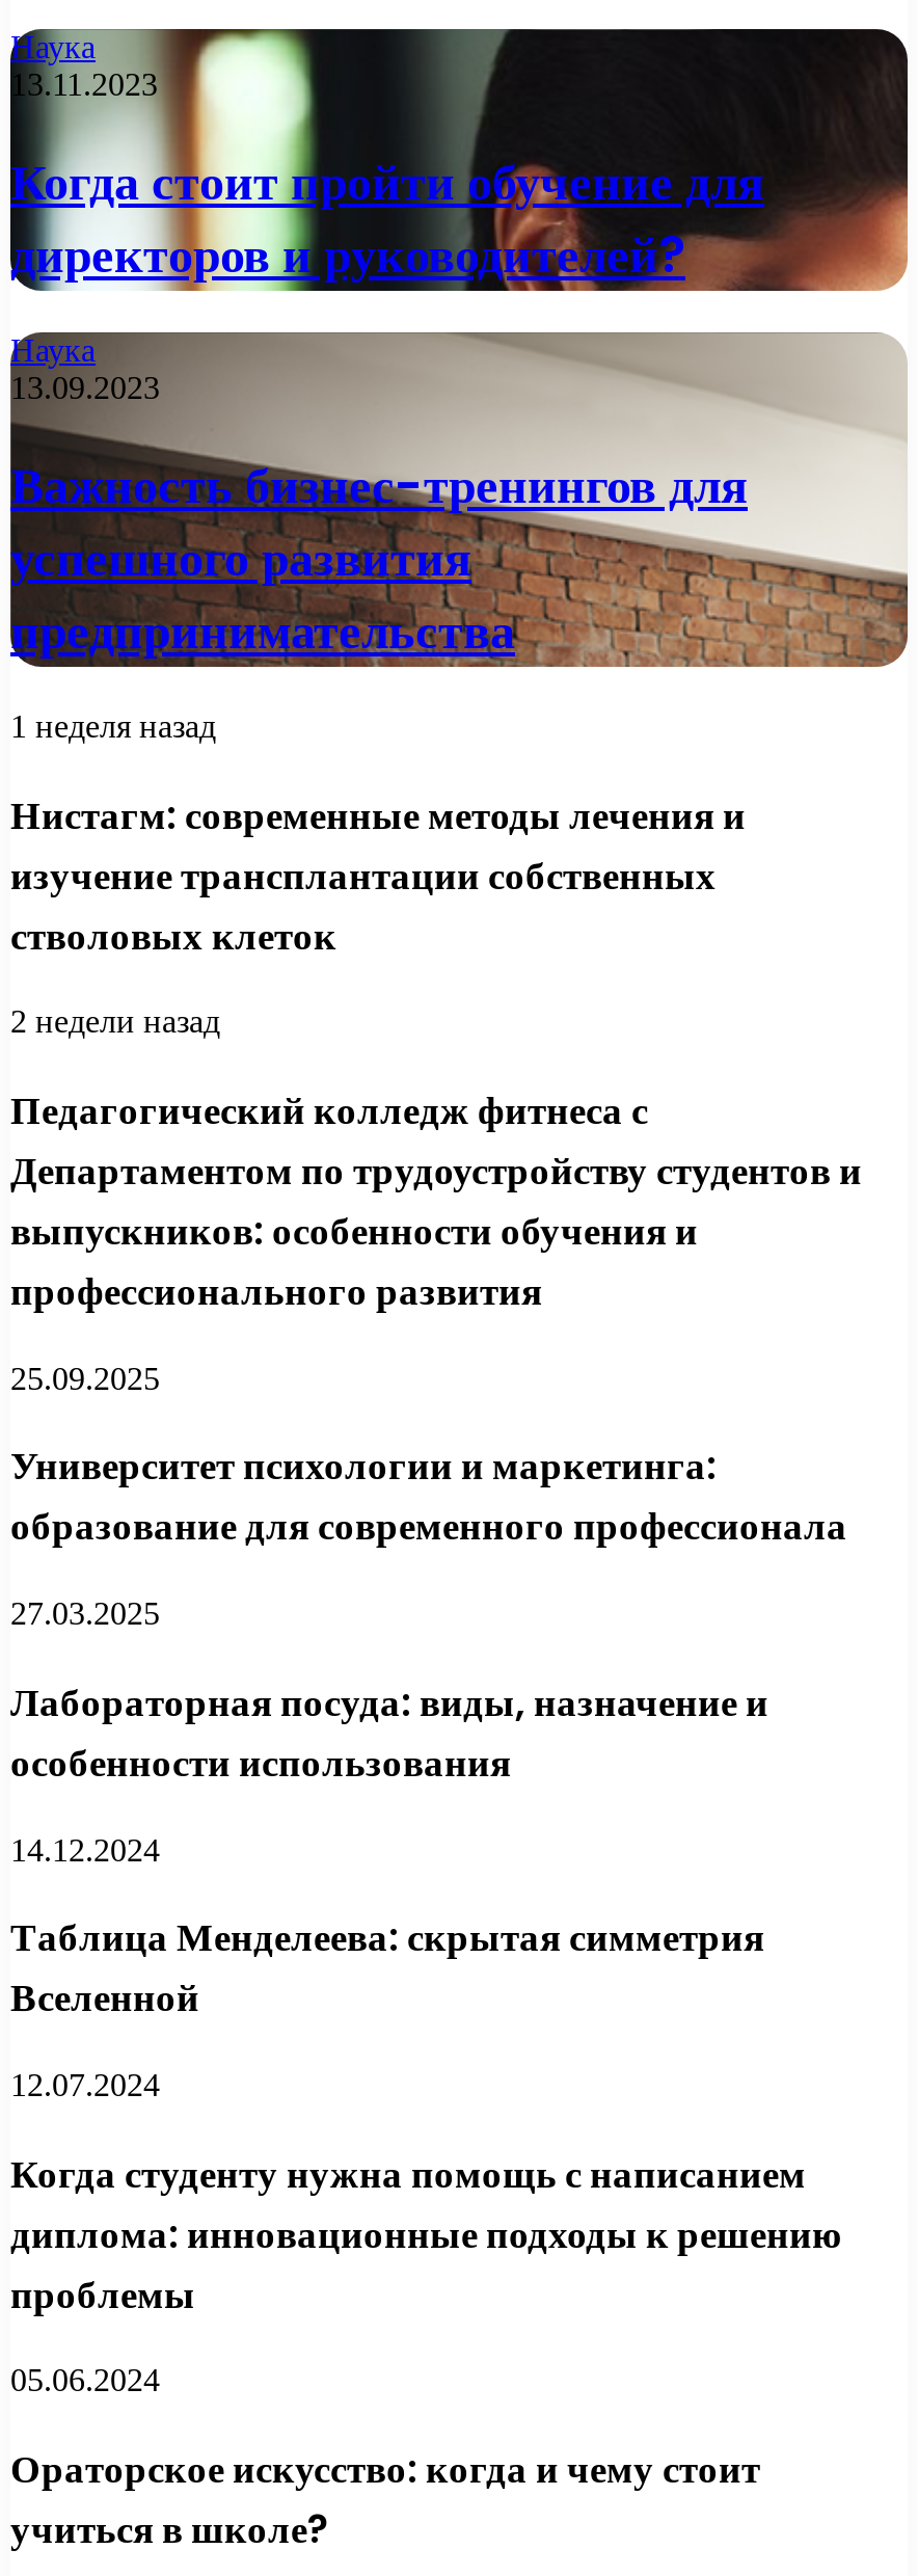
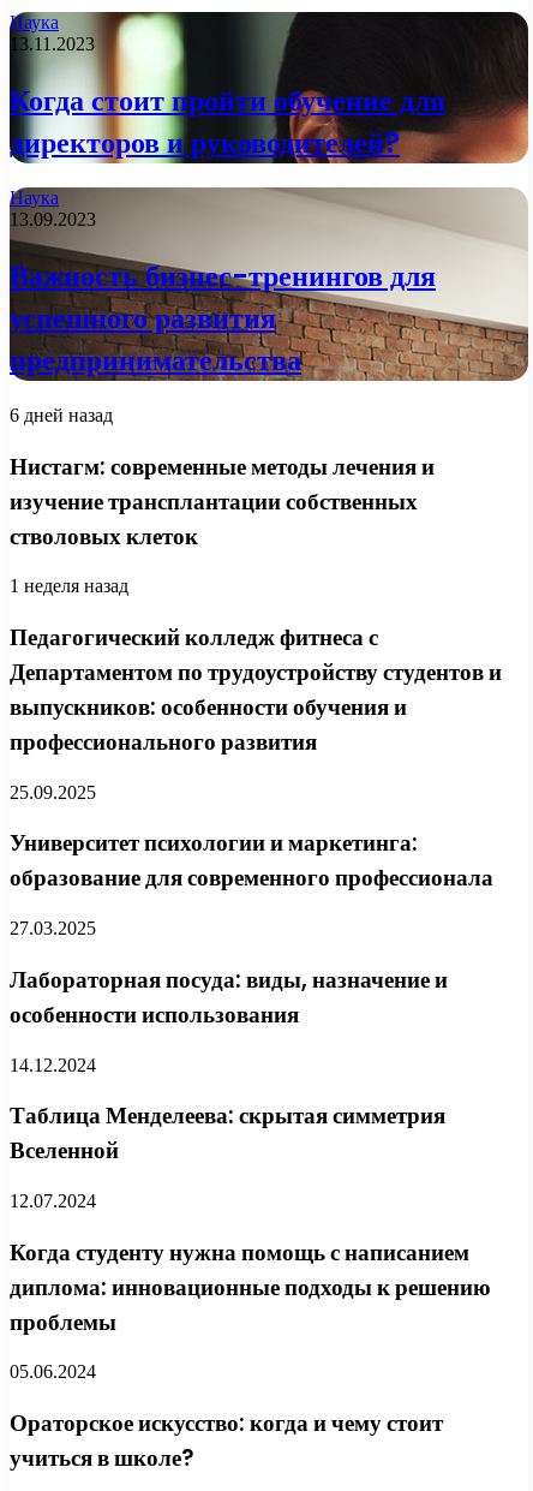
[10,708,216,743] 1 неделя назад -> [10,405,113,425] 6 дней назад
[10,1004,220,1039] 2 недели назад -> [10,576,128,596] 1 неделя назад

